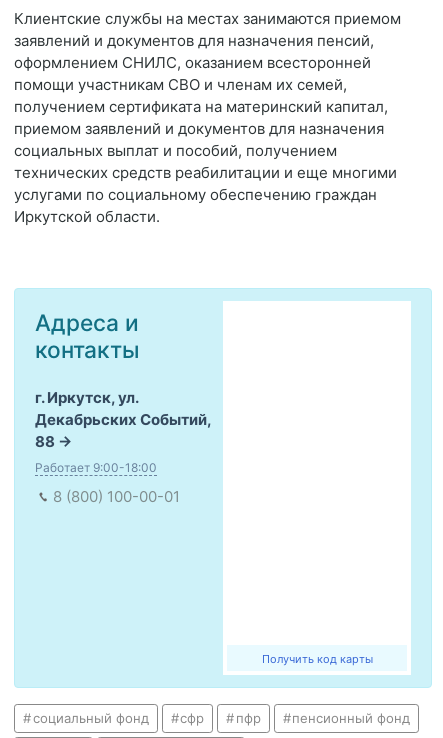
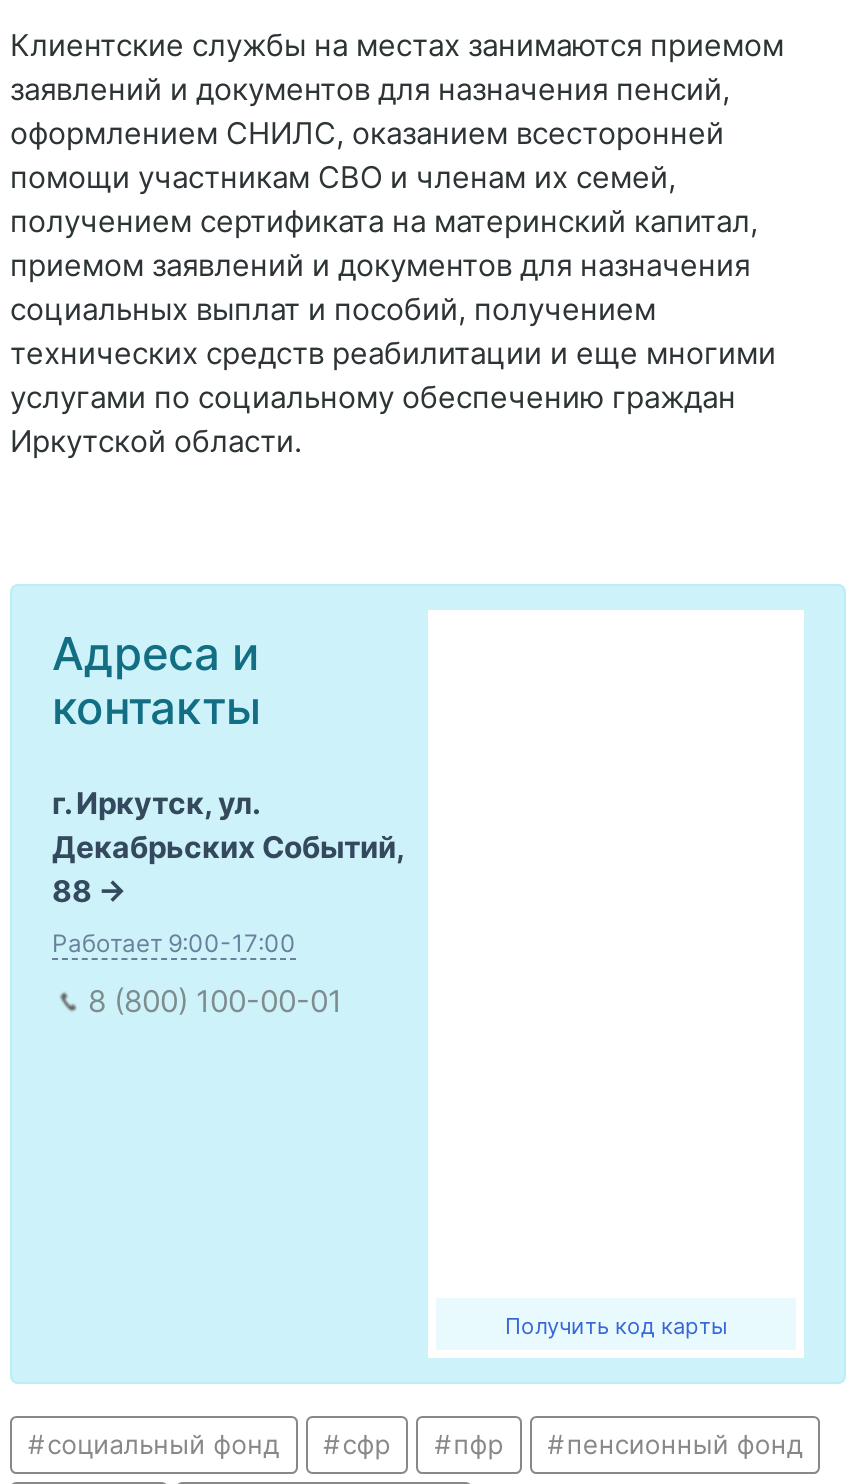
[35,460,157,475] Работает 9:00-18:00 -> [52,928,296,958] Работает 9:00-17:00

